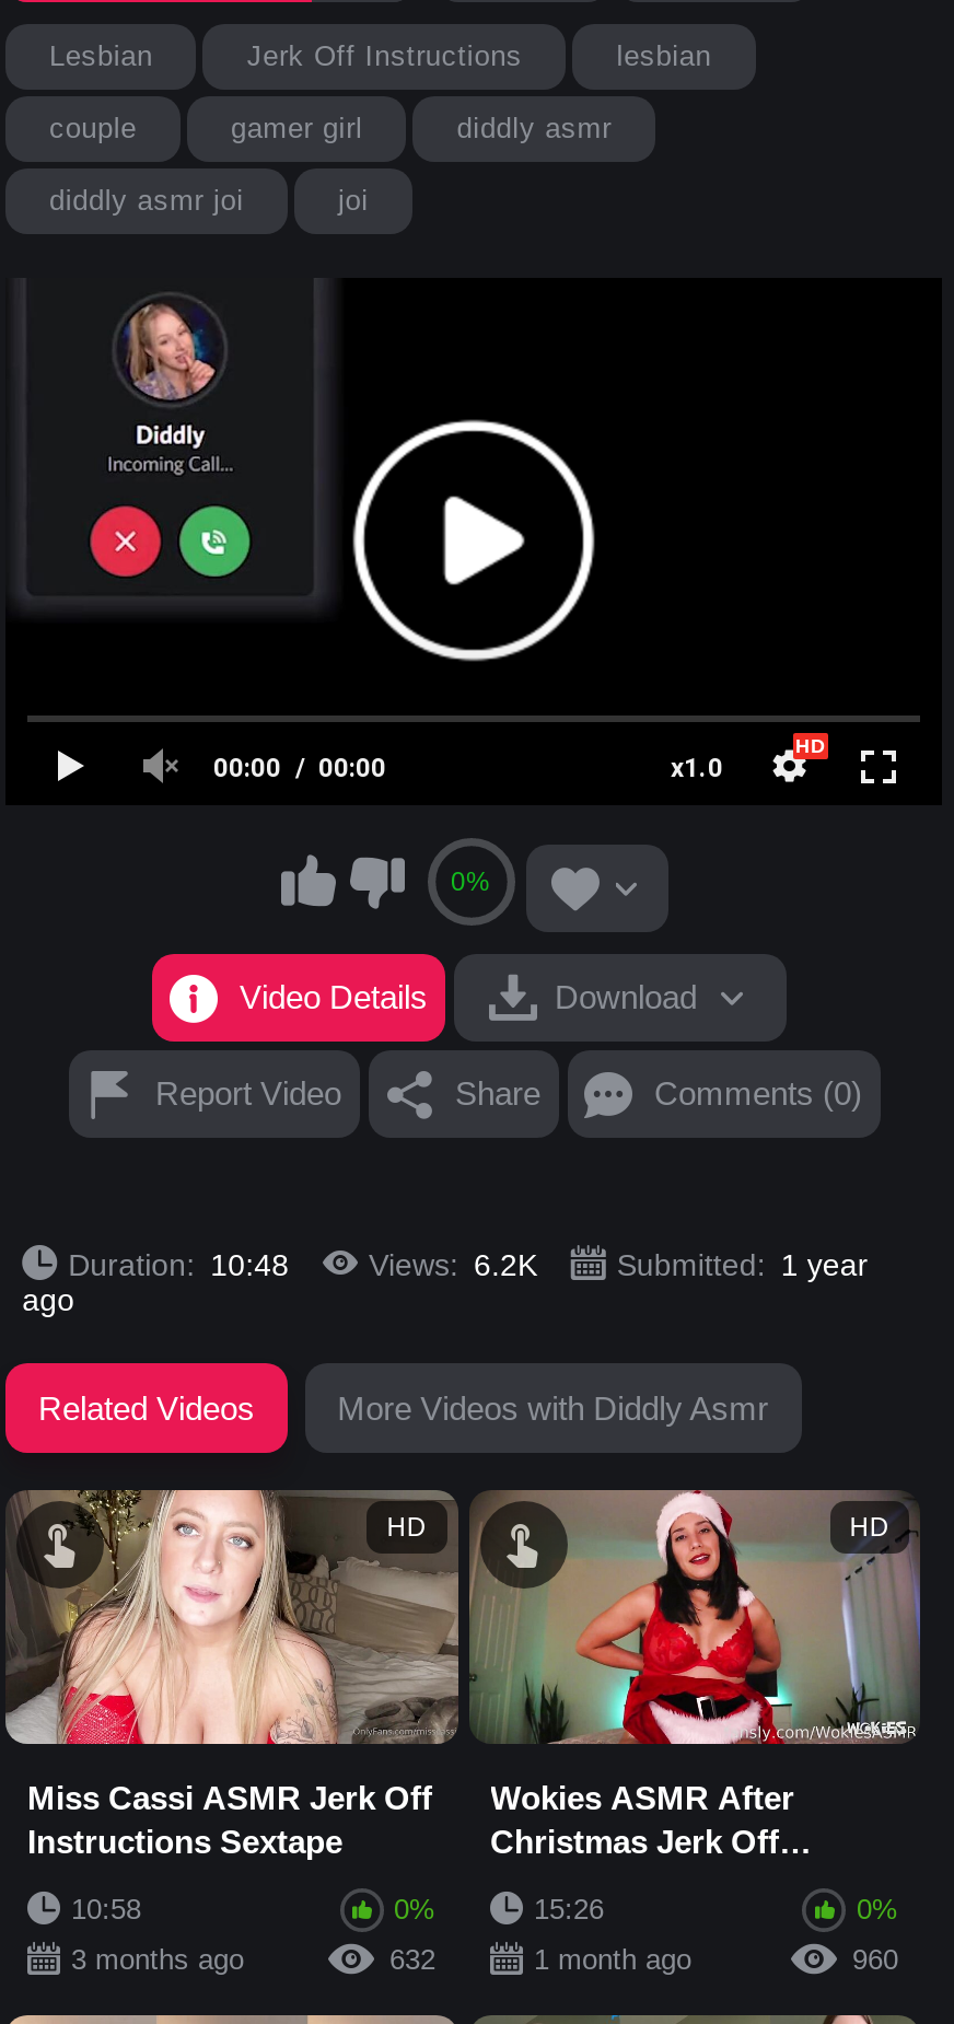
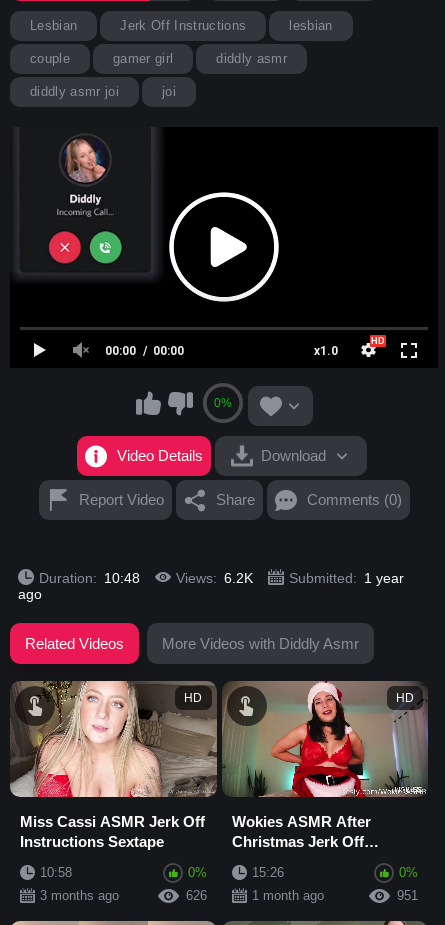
[389,1943,435,1976] 632 -> [185,888,206,903] 626
[852,1943,898,1976] 960 -> [397,888,418,903] 951

